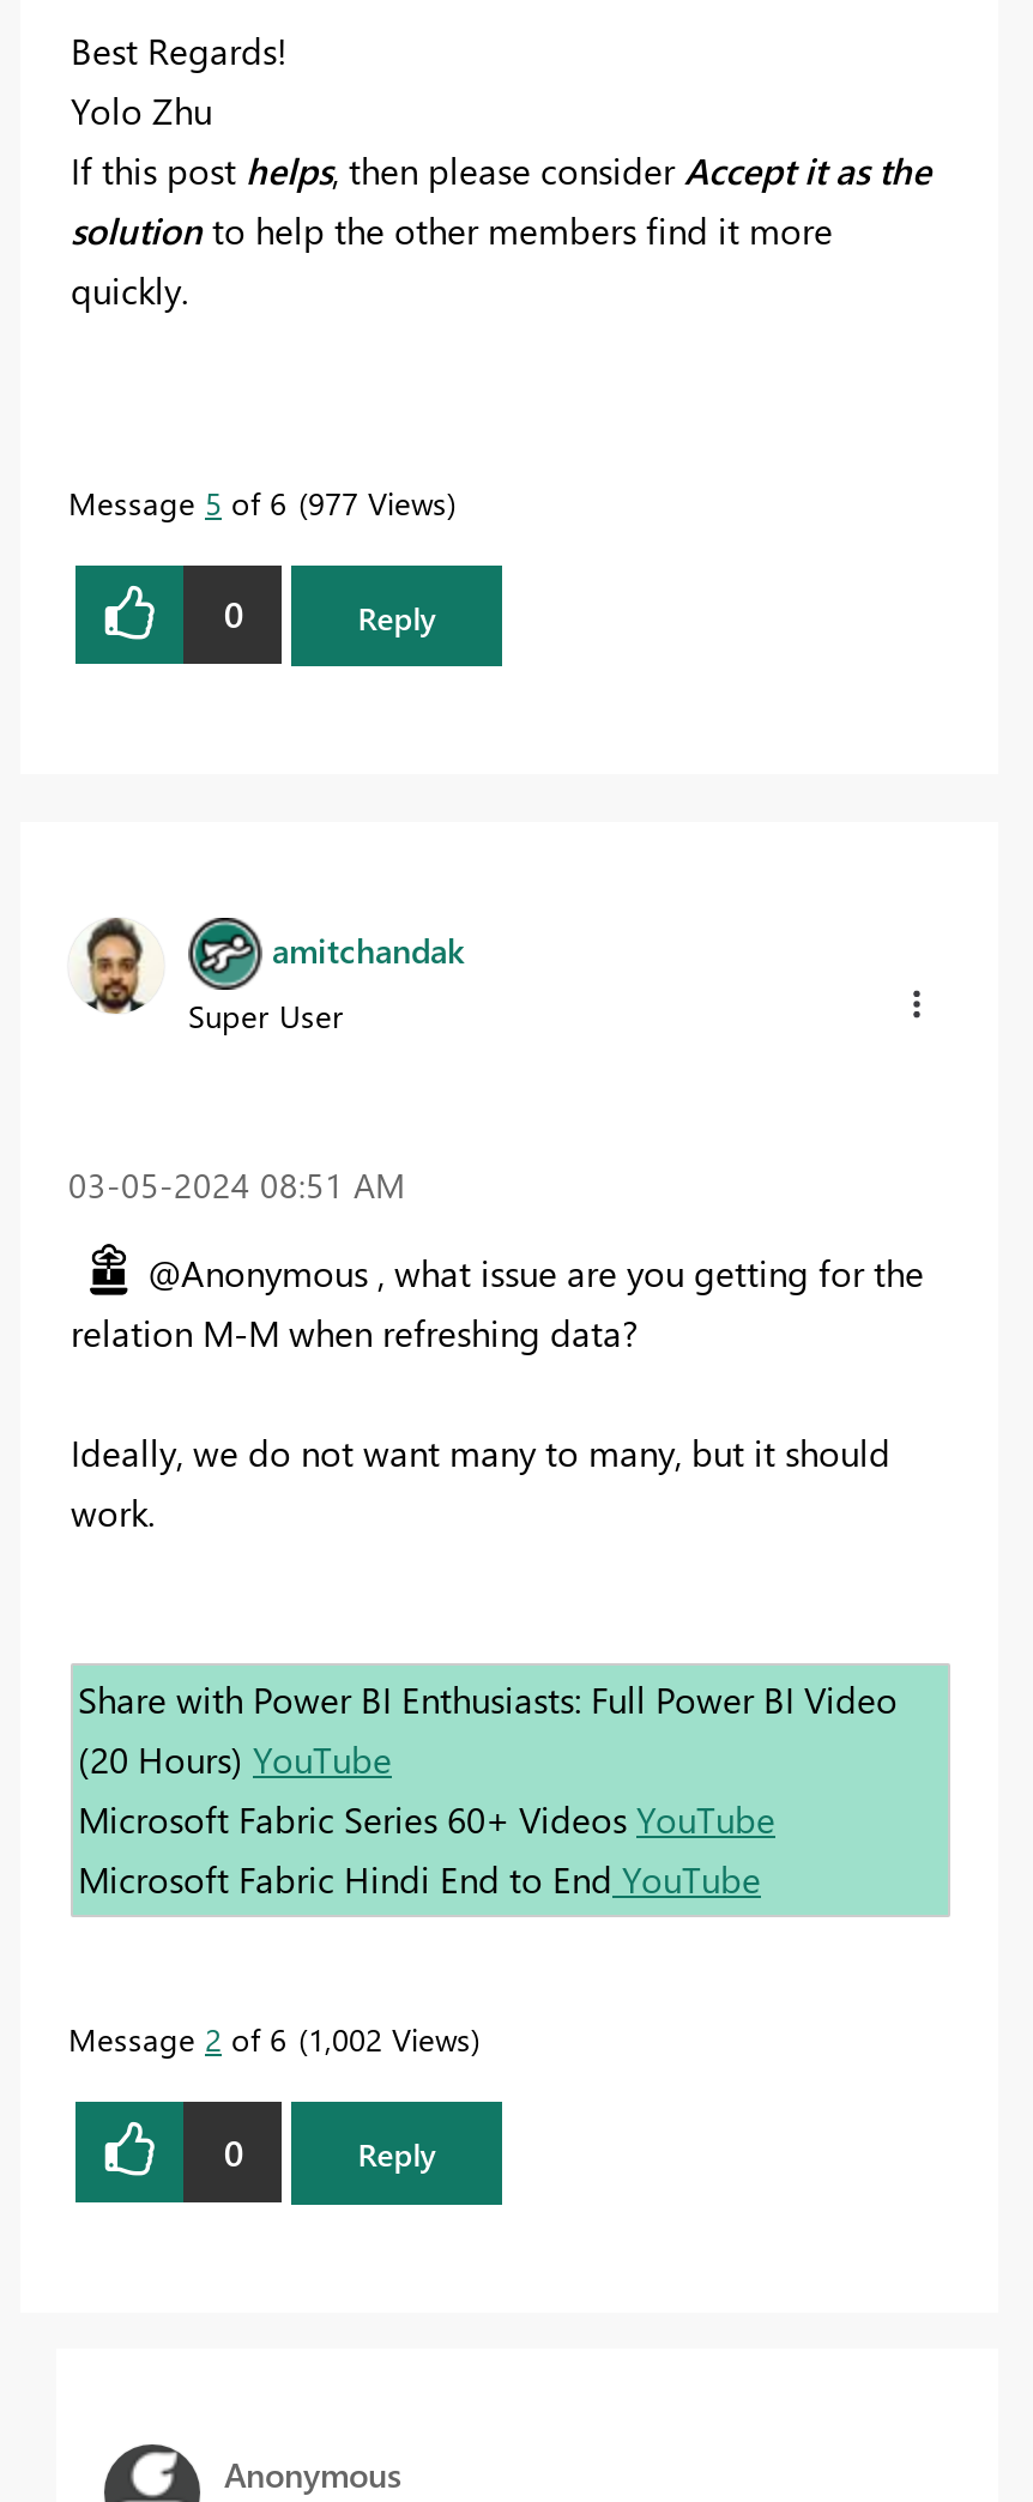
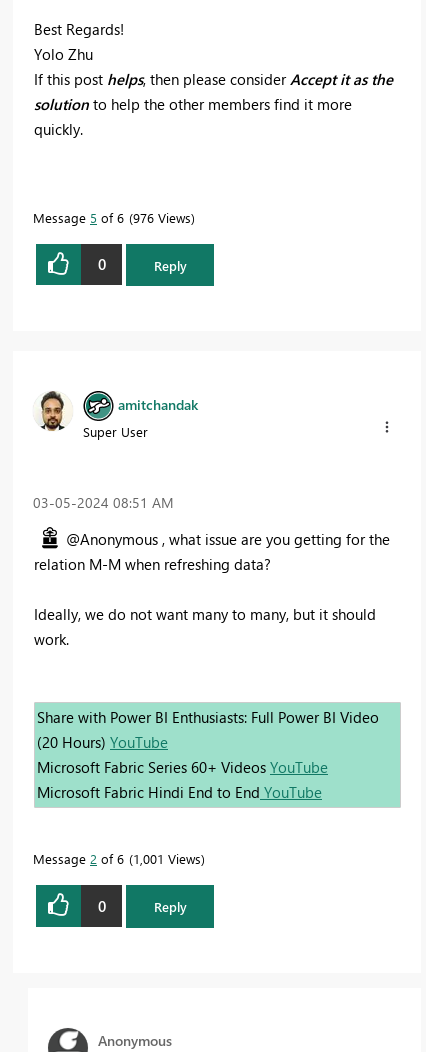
[68,482,447,522] Message 5 of 6 977 Views -> [33,209,191,226] Message 5 of 6 976 Views
[68,2019,471,2060] Message 2 of 6 1,002 Views -> [33,850,201,867] Message 2 of 6 1,001 Views

